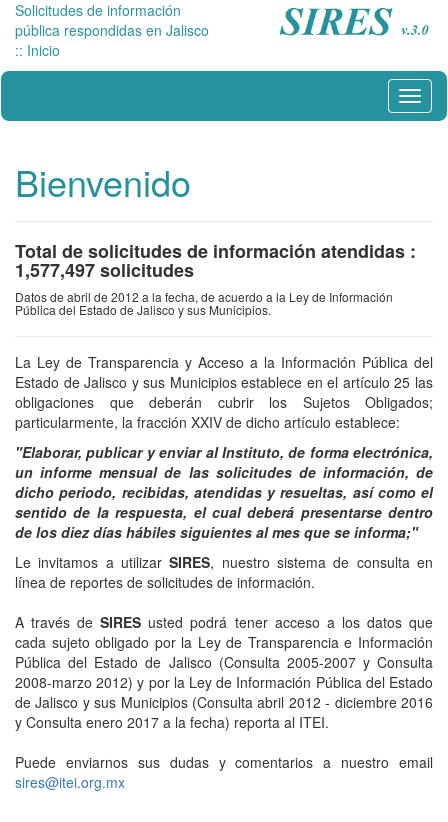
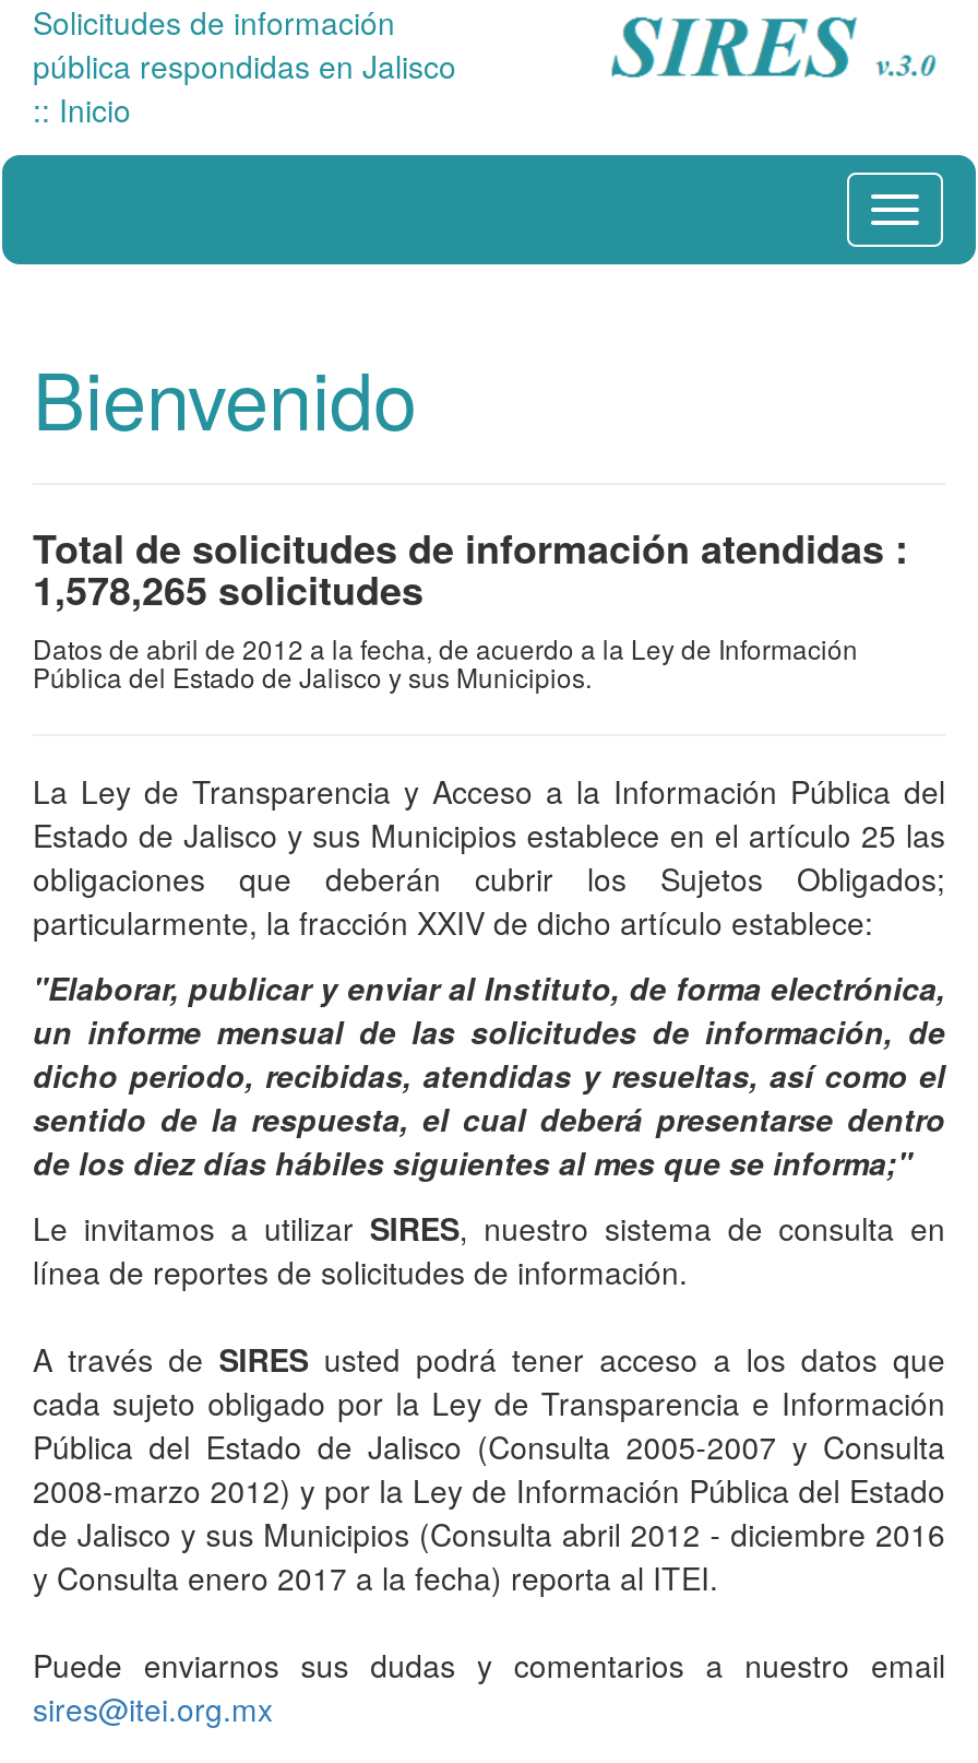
[15,257,194,283] 1,577,497 solicitudes -> [33,561,424,618] 1,578,265 solicitudes

